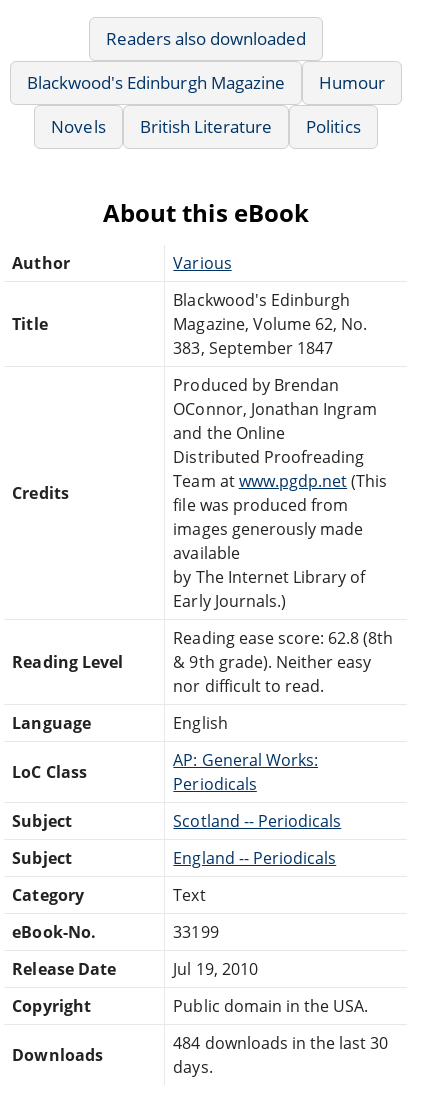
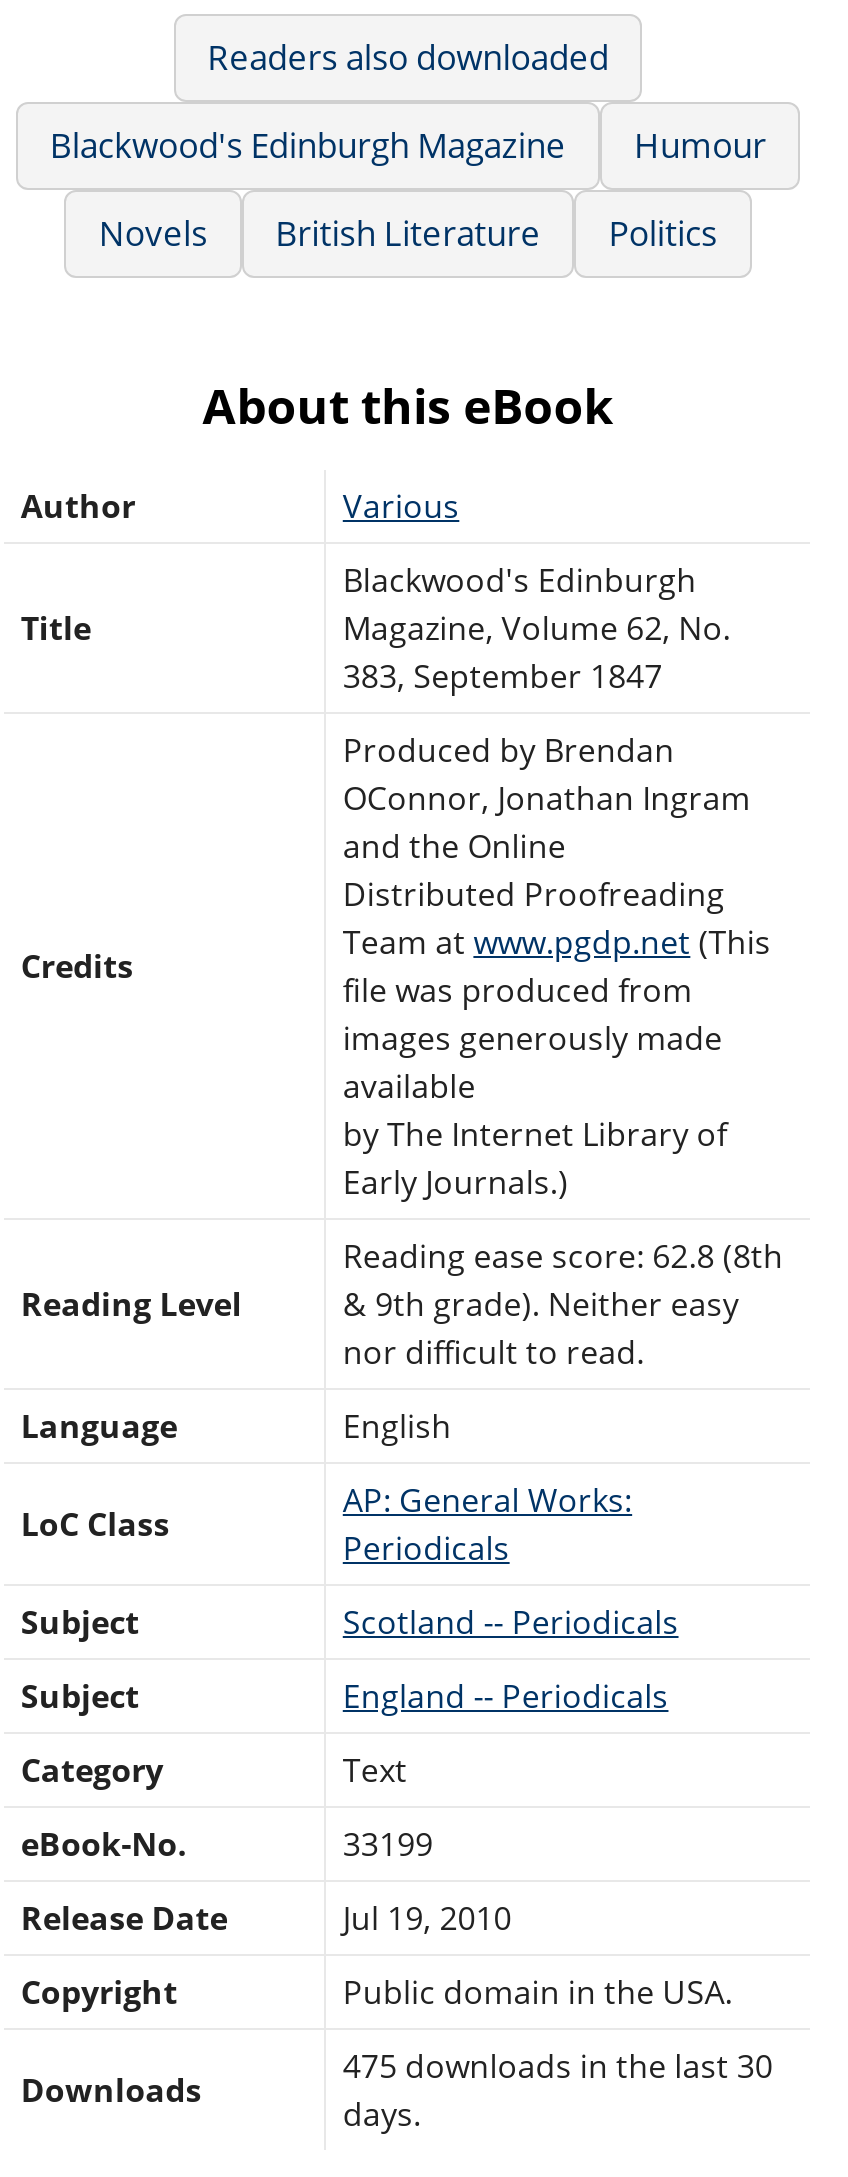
[173,1032,388,1054] 484 downloads in the last 30 -> [343,2043,773,2087] 475 downloads in the last 30

